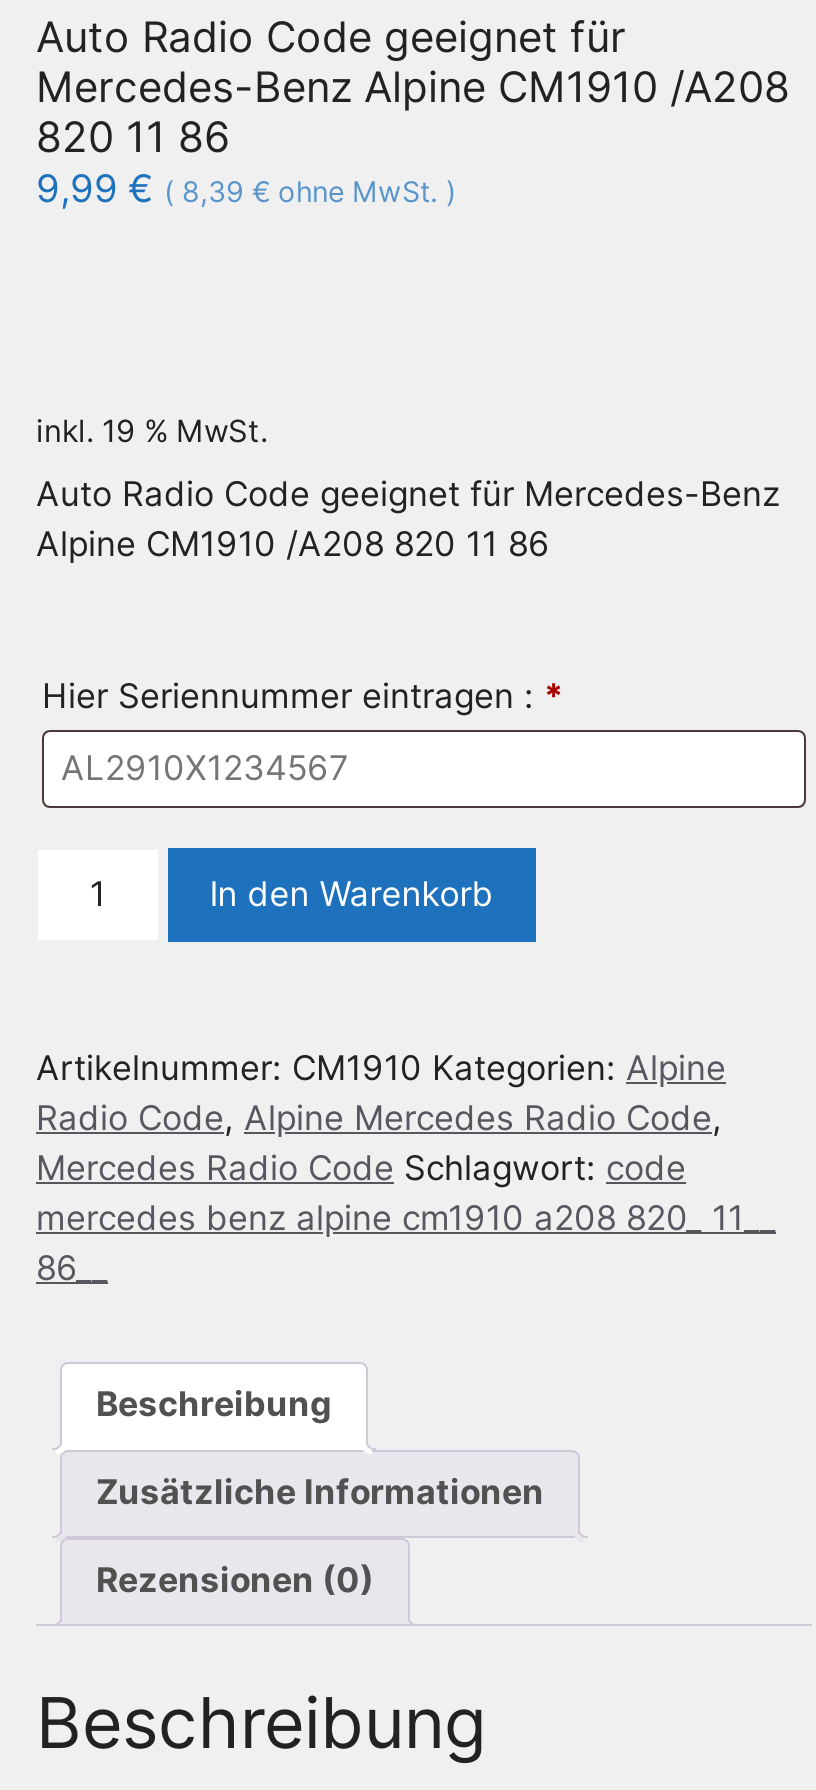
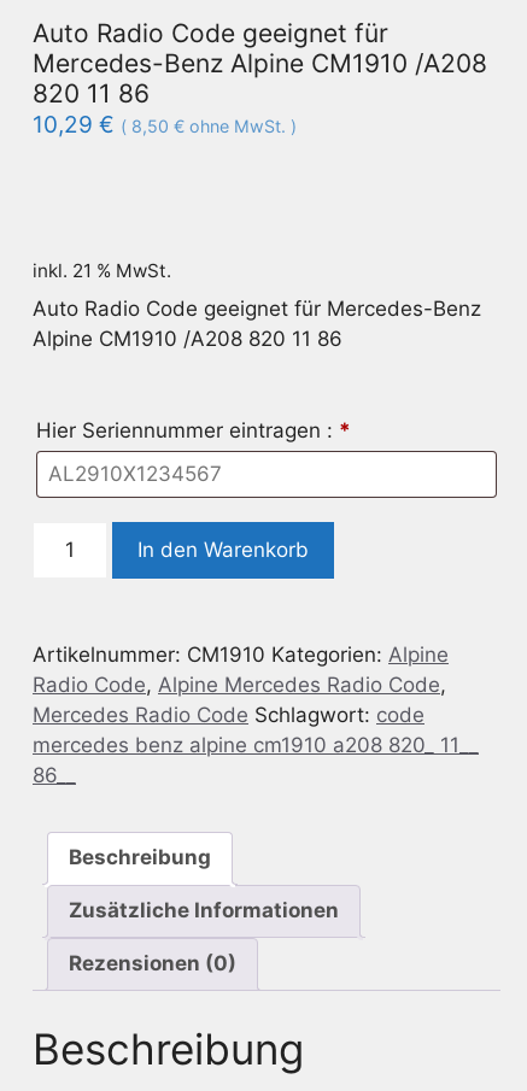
[36,166,456,212] 9,99 € (8,39 €ohne MwSt. ) -> [33,111,297,139] 10,29 € (8,50 €ohne MwSt. )
[36,413,268,451] inkl. 19 % MwSt. -> [33,260,171,283] inkl. 21 % MwSt.

